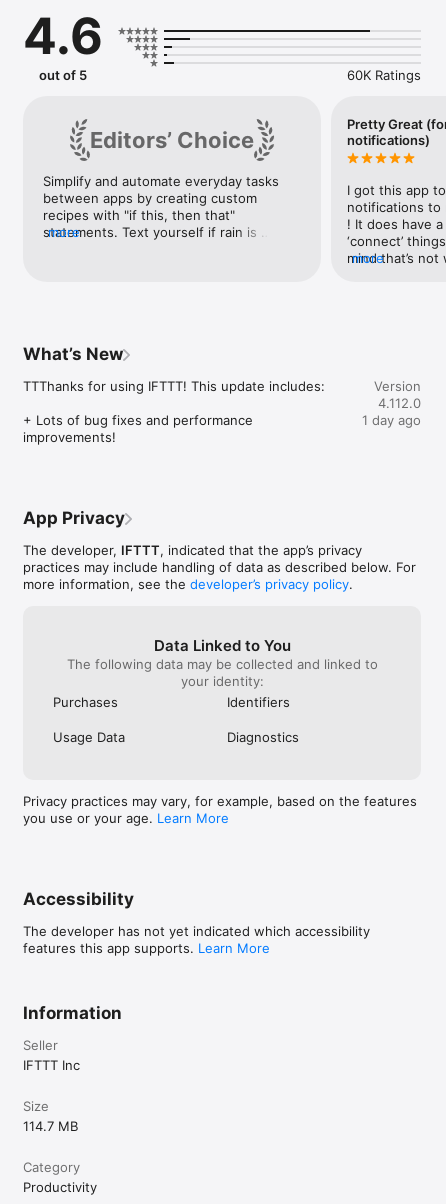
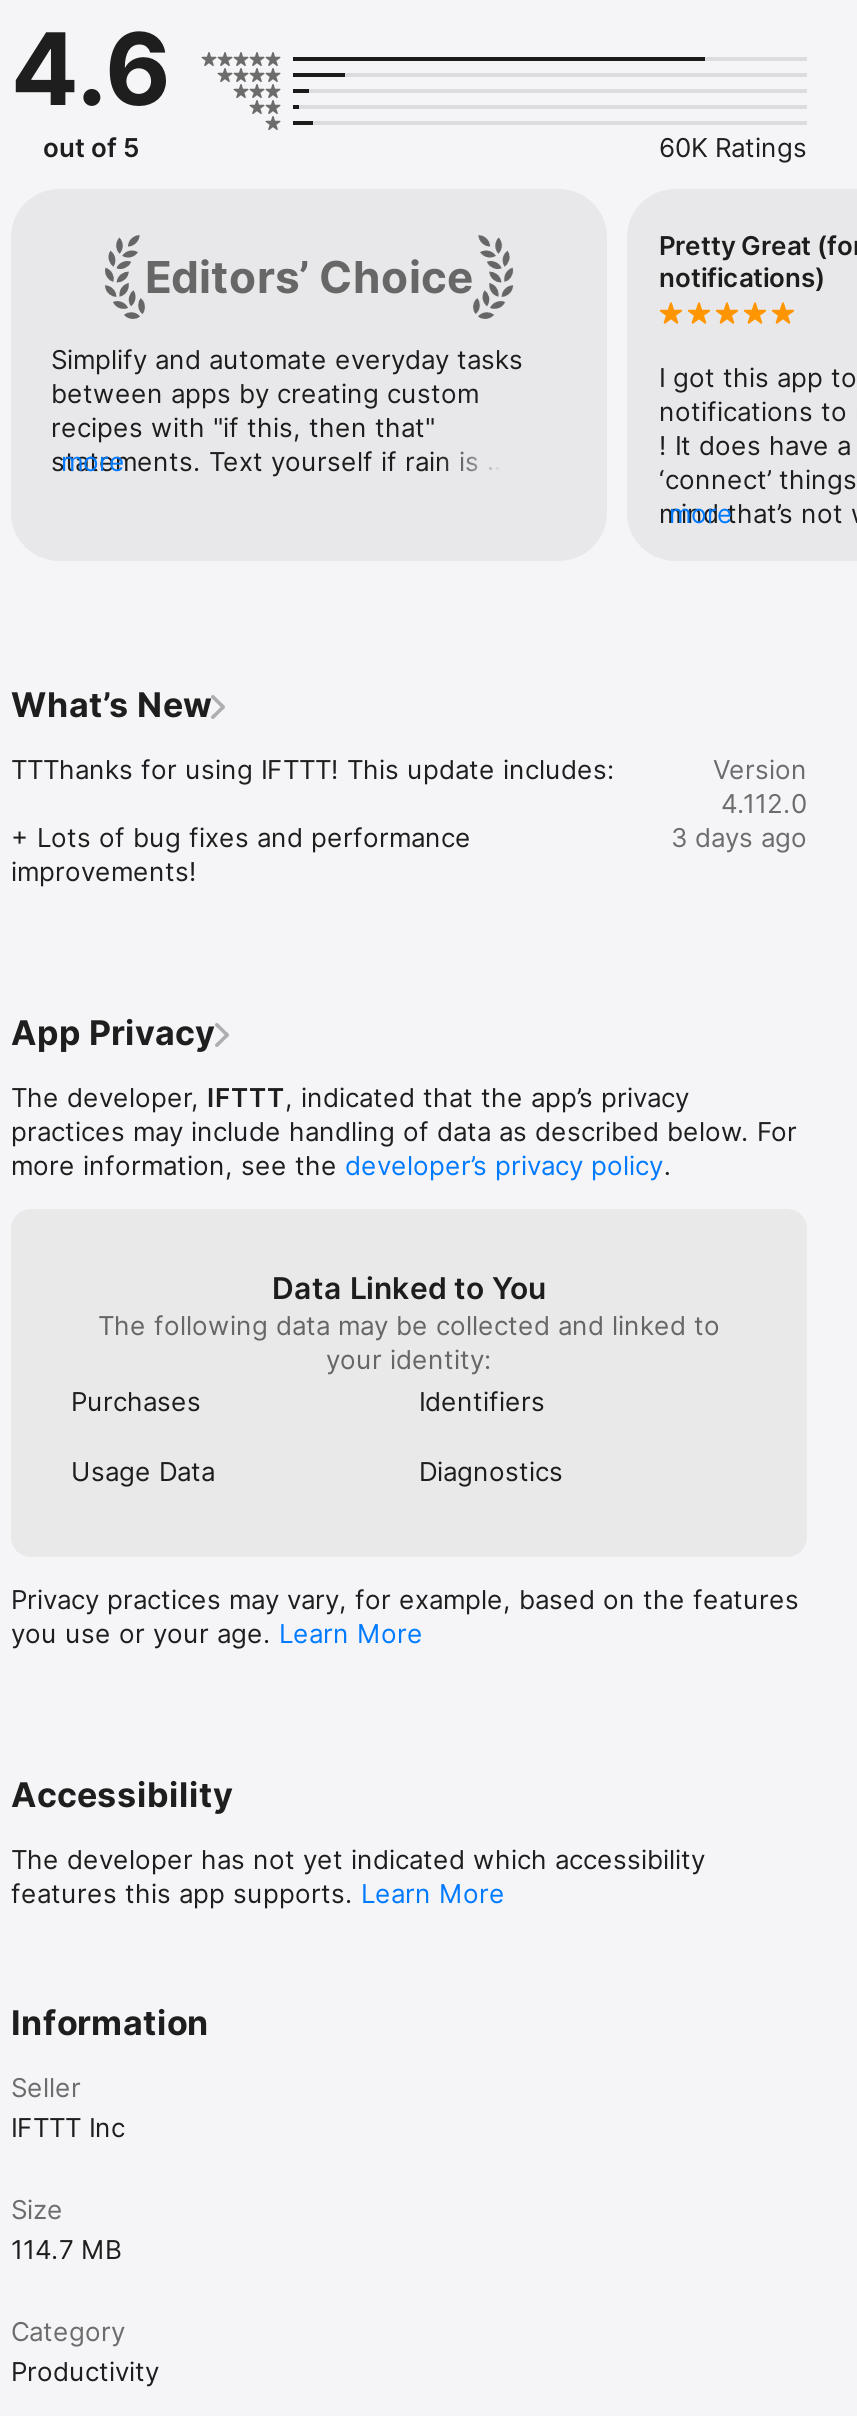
[362,412,421,428] 1 day ago -> [671,821,807,853] 3 days ago

